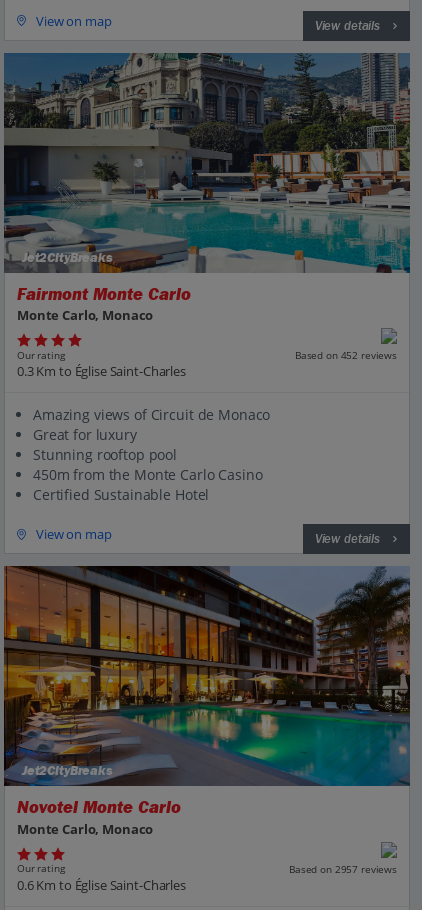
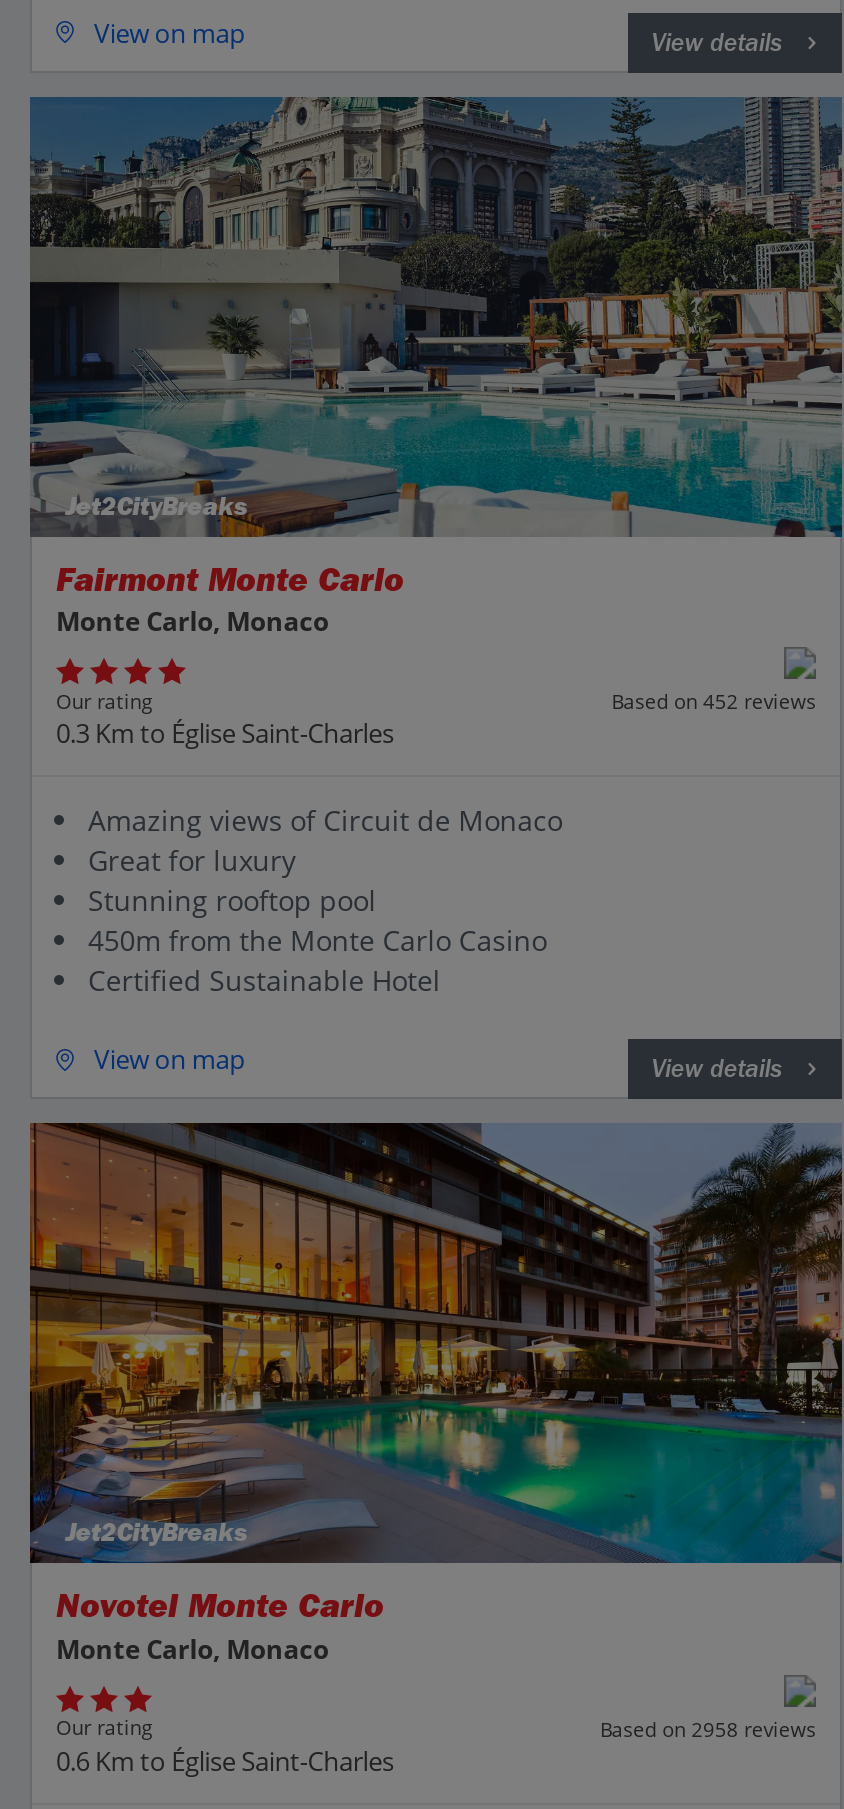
[289,862,397,876] Based on 2957 reviews -> [600,1715,816,1743] Based on 2958 reviews

